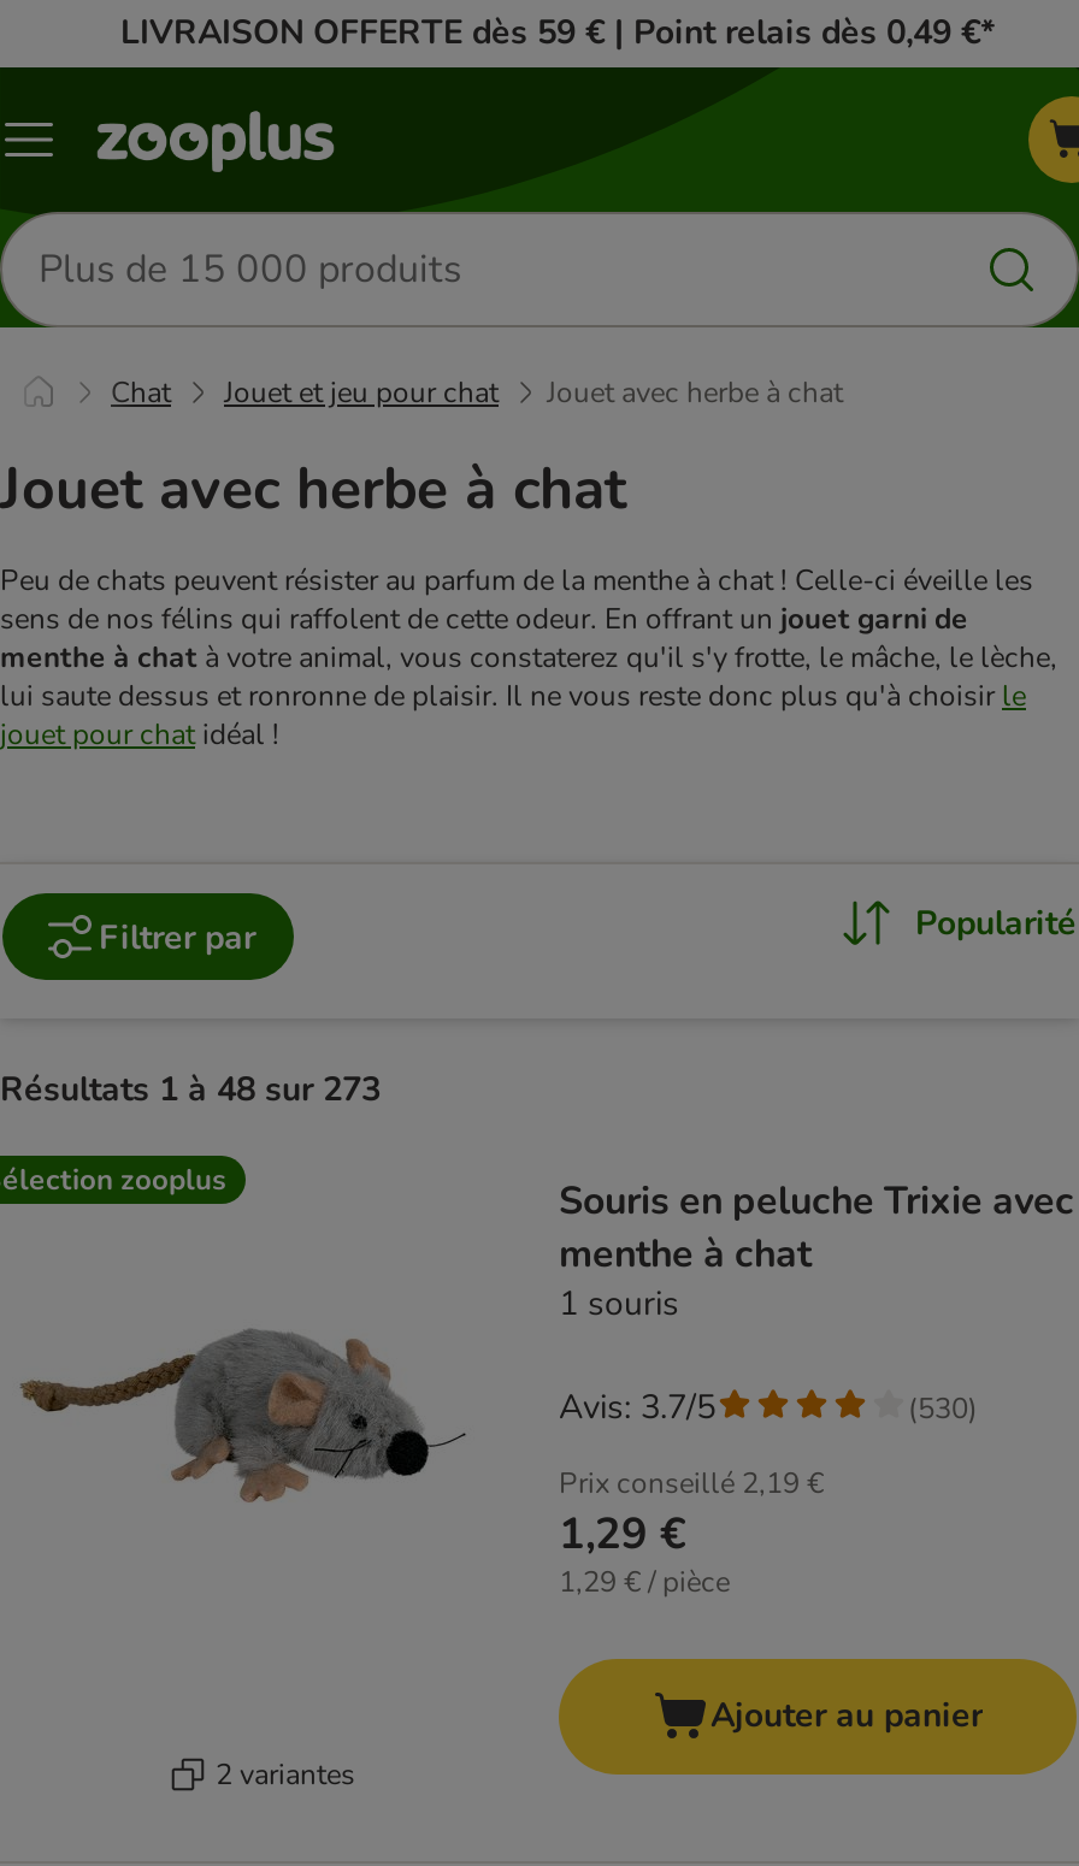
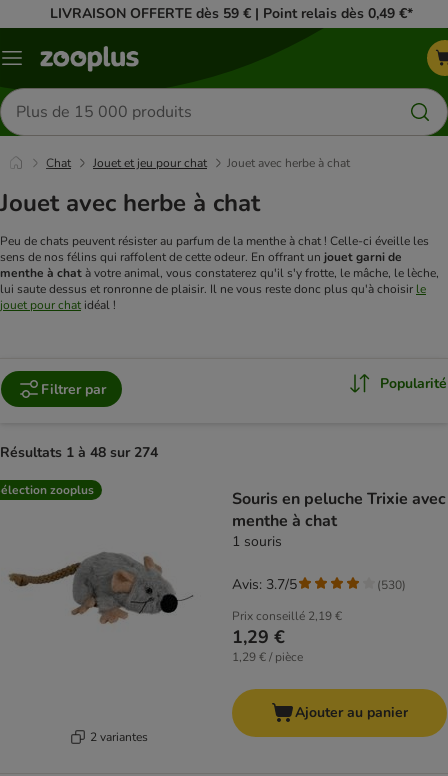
[0,1067,381,1113] Résultats 1 à 48 sur 273 -> [0,443,158,462] Résultats 1 à 48 sur 274

